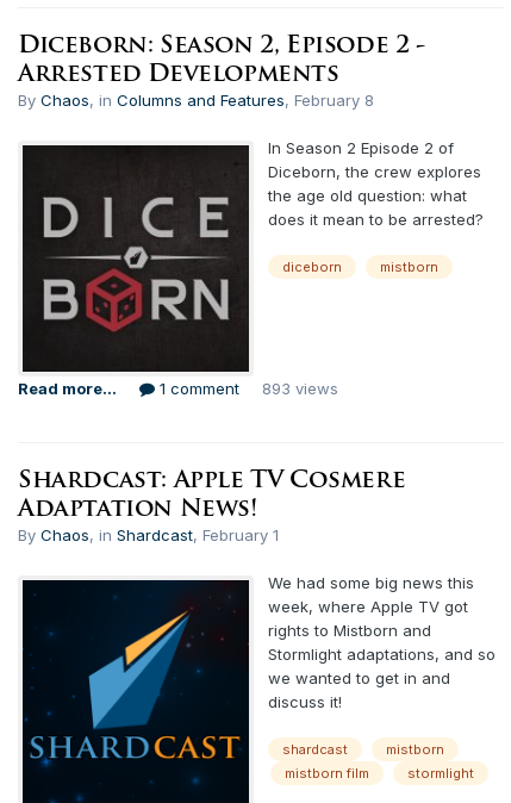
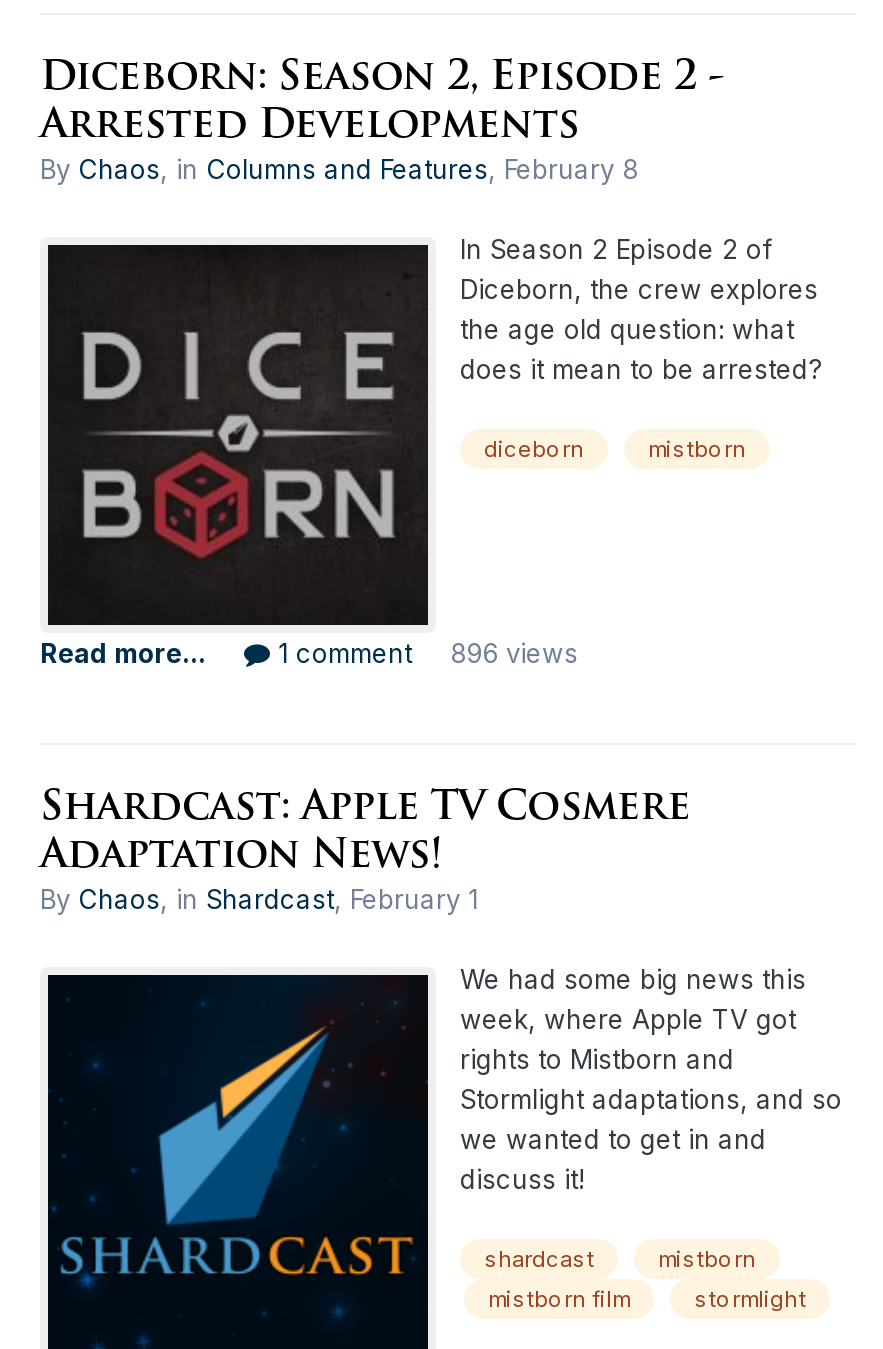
[18,379,338,398] Read more... 1 comment 893 views -> [40,636,578,668] Read more... 1 comment 896 views

